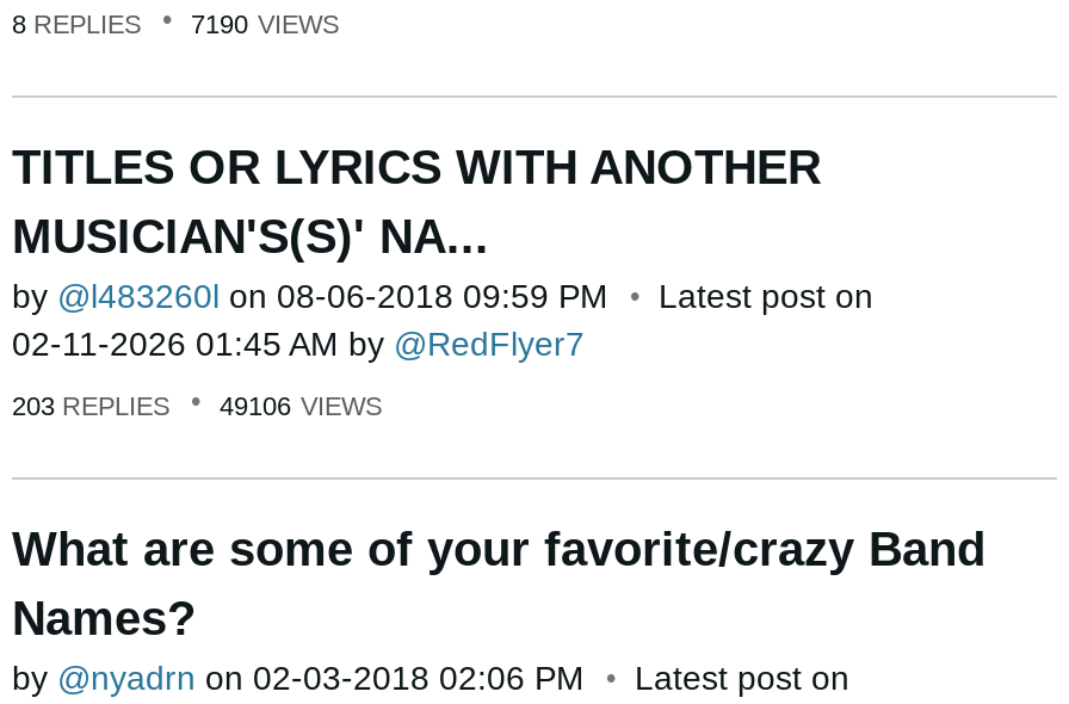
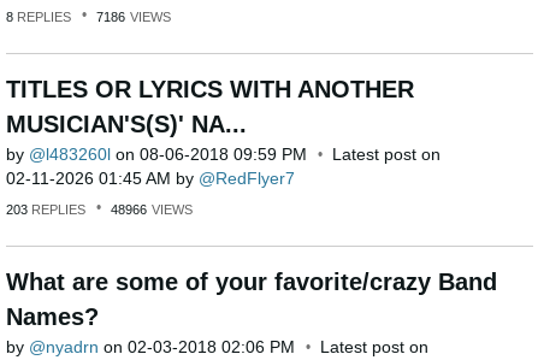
[12,10,339,39] 8 REPLIES 7190 VIEWS -> [6,10,171,24] 8 REPLIES 7186 VIEWS
[12,391,382,419] 203 REPLIES 49106 VIEWS -> [6,202,193,216] 203 REPLIES 48966 VIEWS

